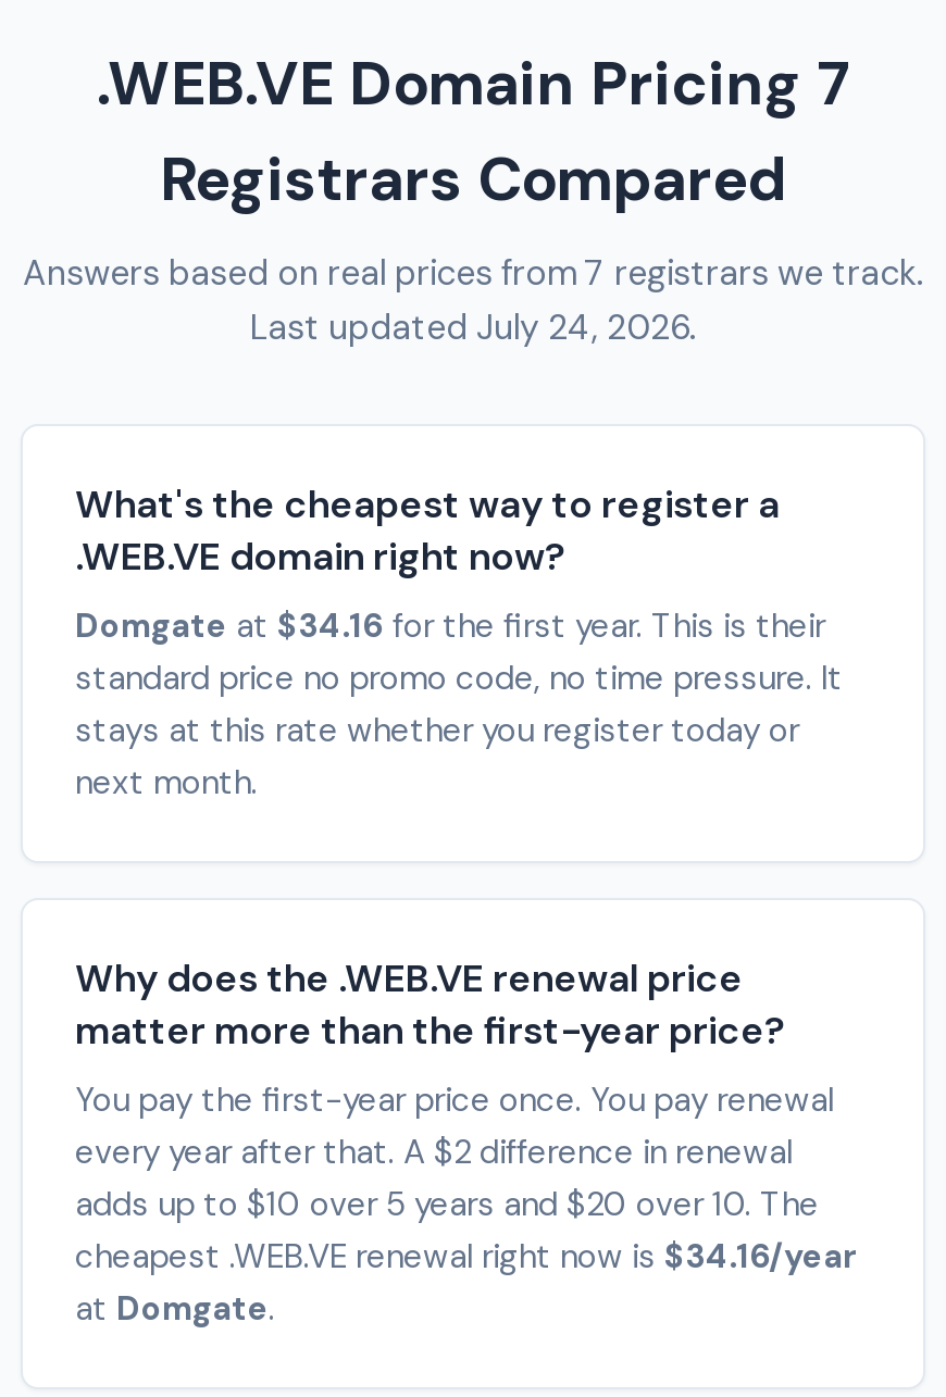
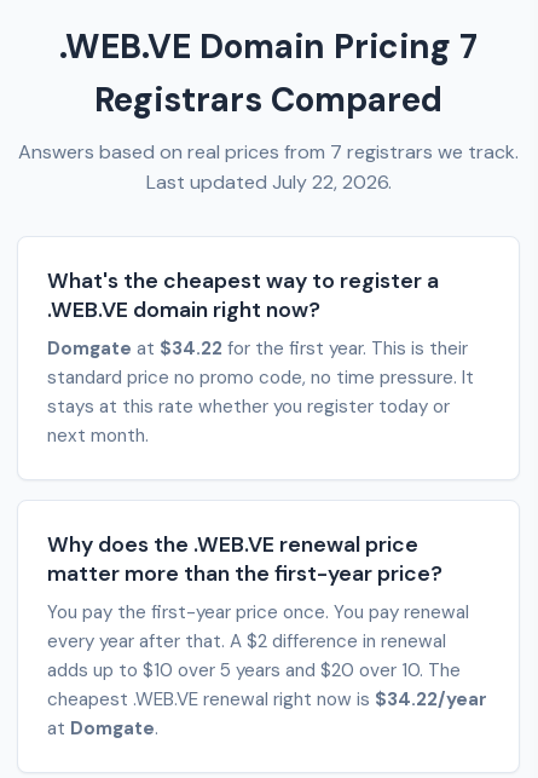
[250,305,696,350] Last updated July 24, 2026. -> [146,170,391,195] Last updated July 22, 2026.
[75,605,825,648] Domgate at $34.16 for the first year. This is their -> [47,336,468,361] Domgate at $34.22 for the first year. This is their
[75,1235,858,1279] cheapest .WEB.VE renewal right now is $34.16/year -> [47,687,487,712] cheapest .WEB.VE renewal right now is $34.22/year

